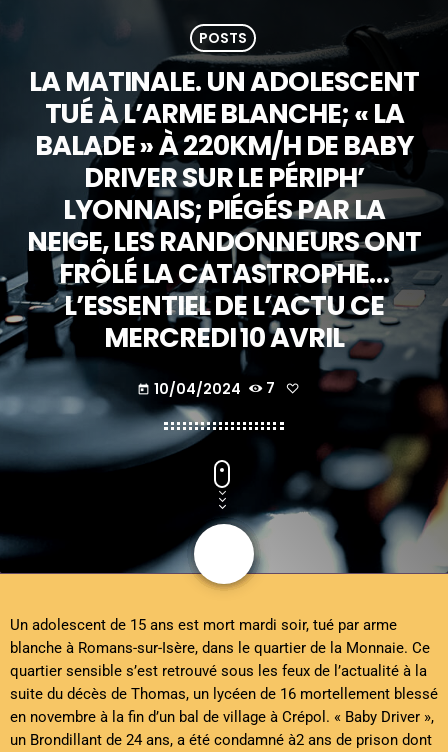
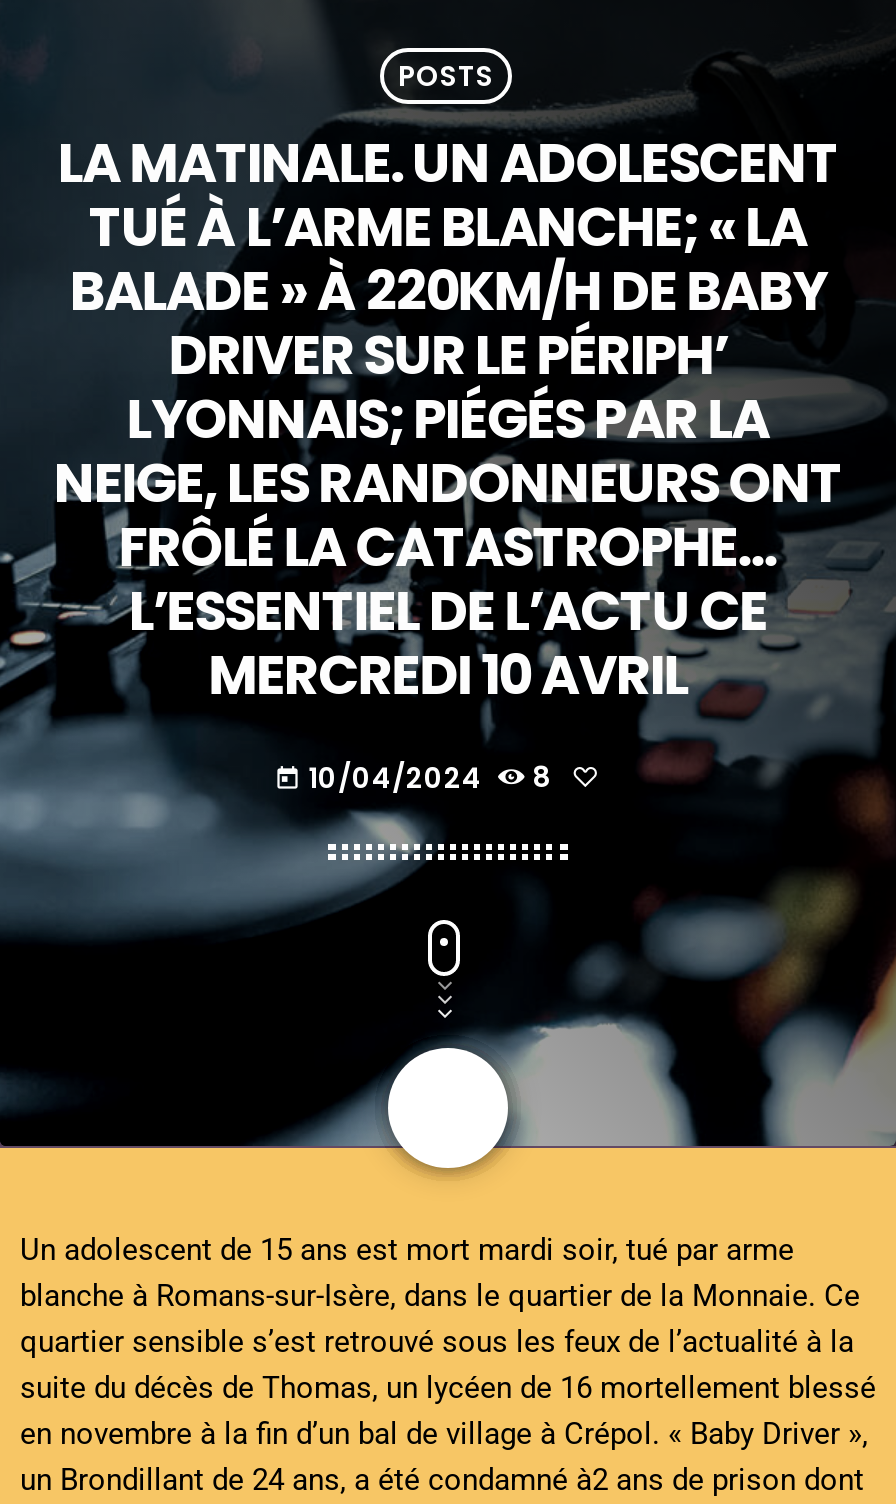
[266,379,278,399] 7 -> [532,758,556,798] 8

